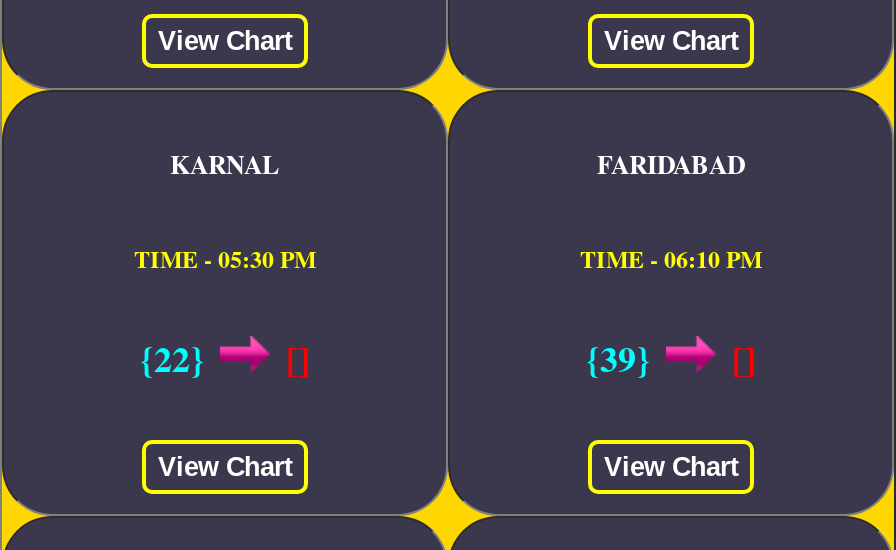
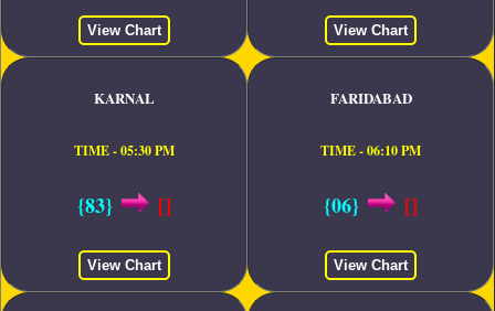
[140,333,204,385] {22} -> [77,191,113,220] {83}
[586,333,650,385] {39} -> [324,191,359,220] {06}

